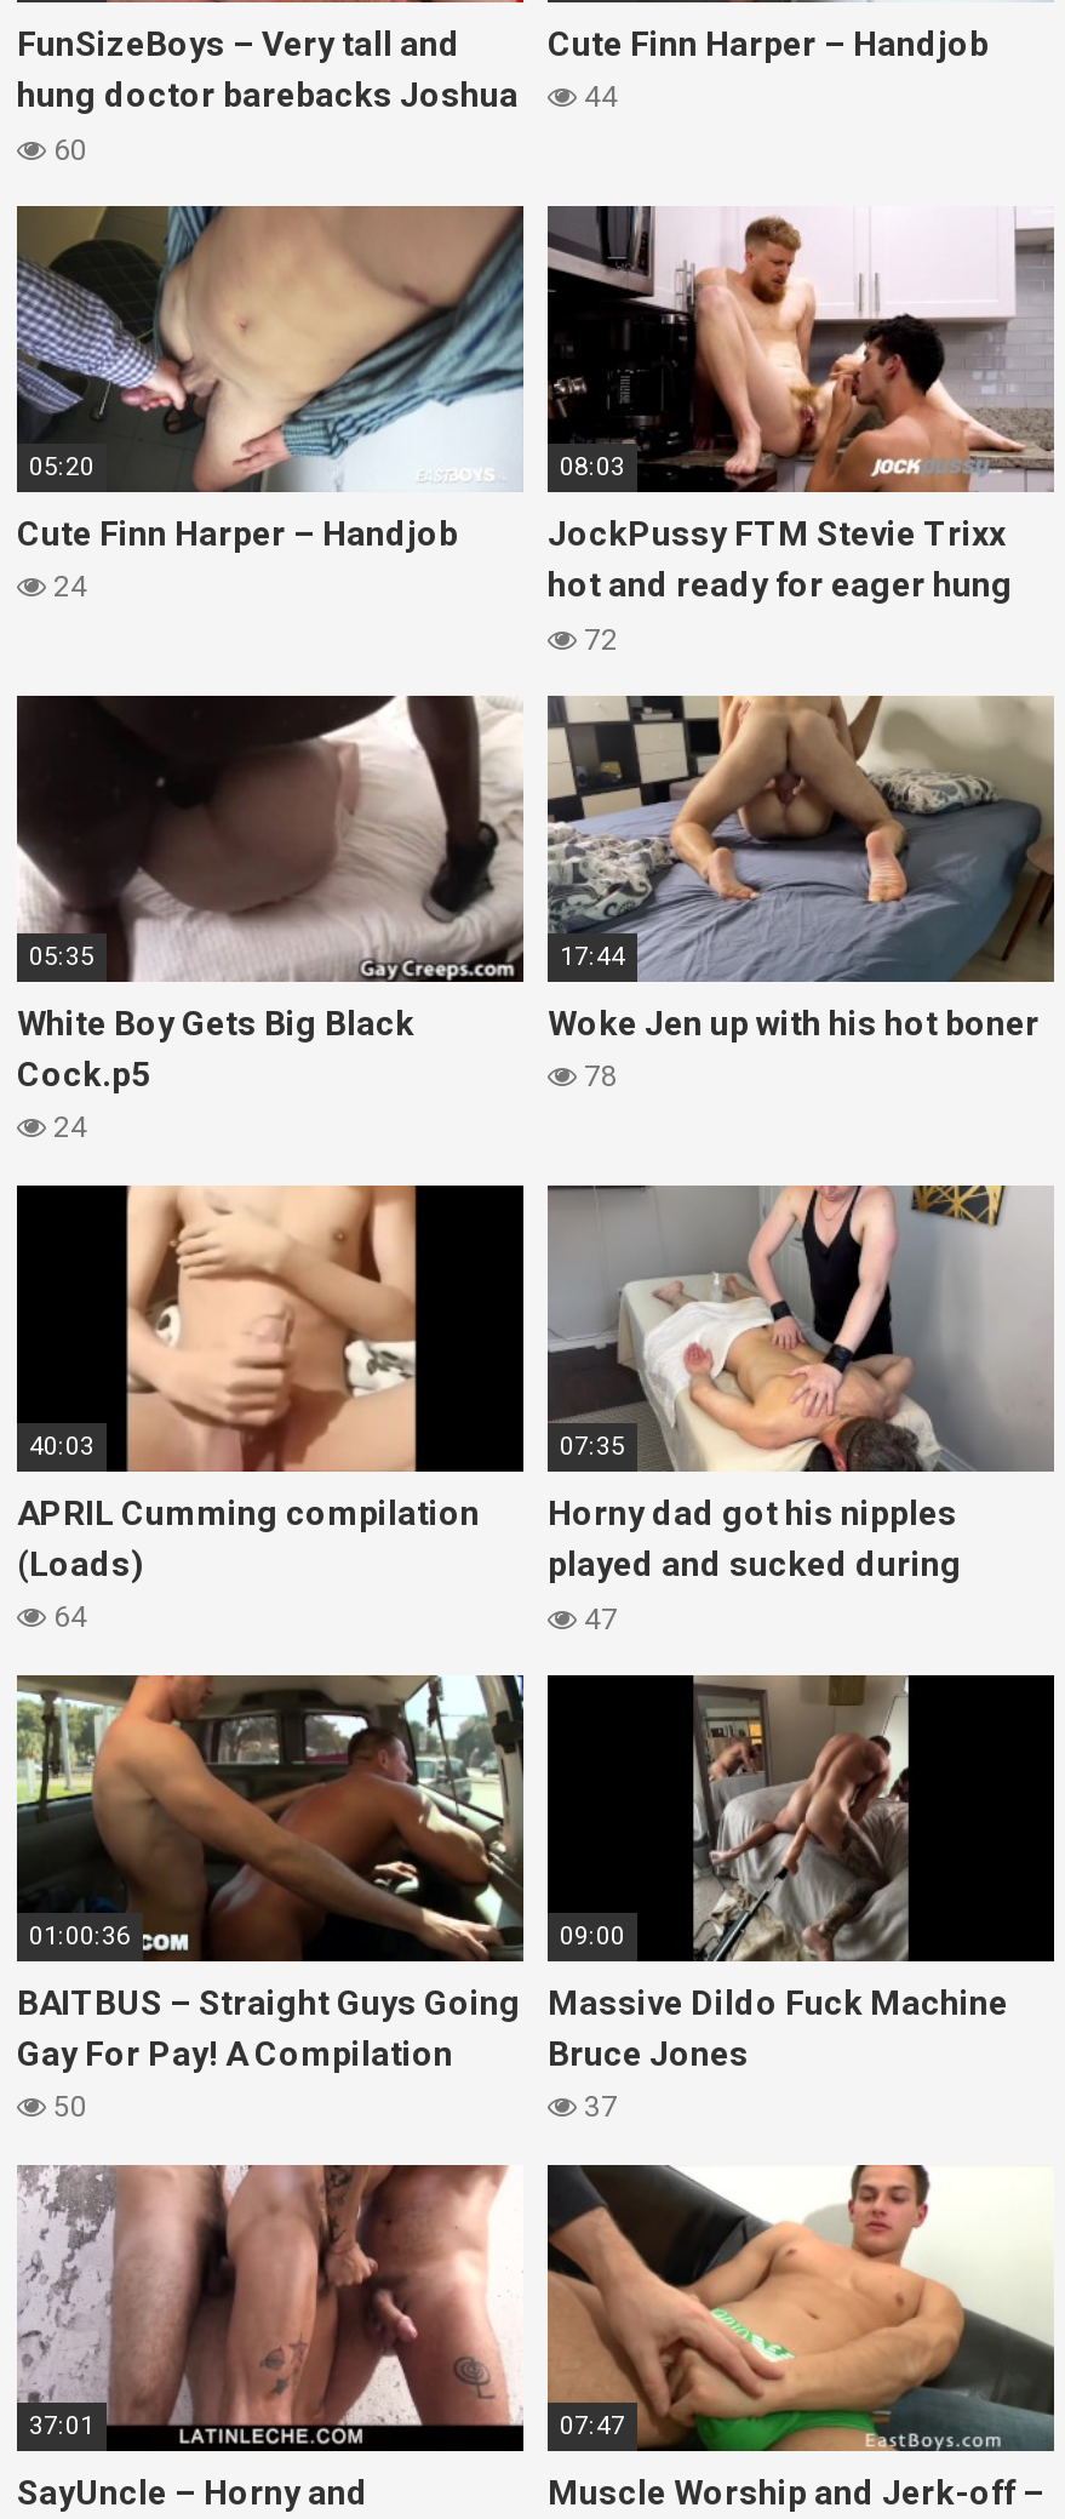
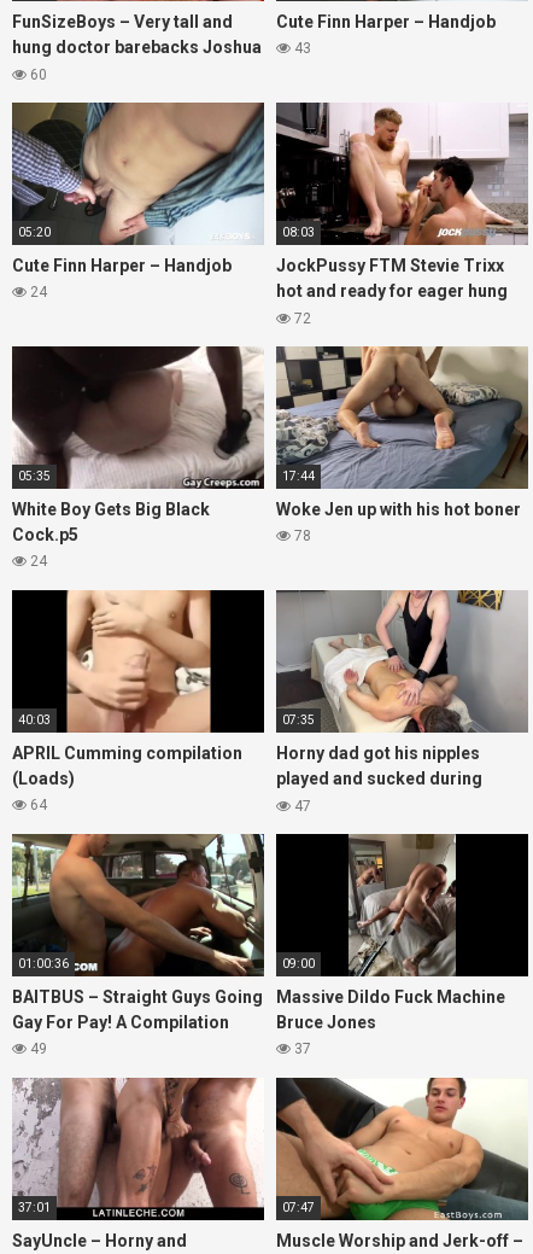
[17,75,618,114] hung doctor barebacks Joshua 44 -> [12,38,311,57] hung doctor barebacks Joshua 43
[46,2089,87,2123] 50 -> [27,1040,47,1057] 49

